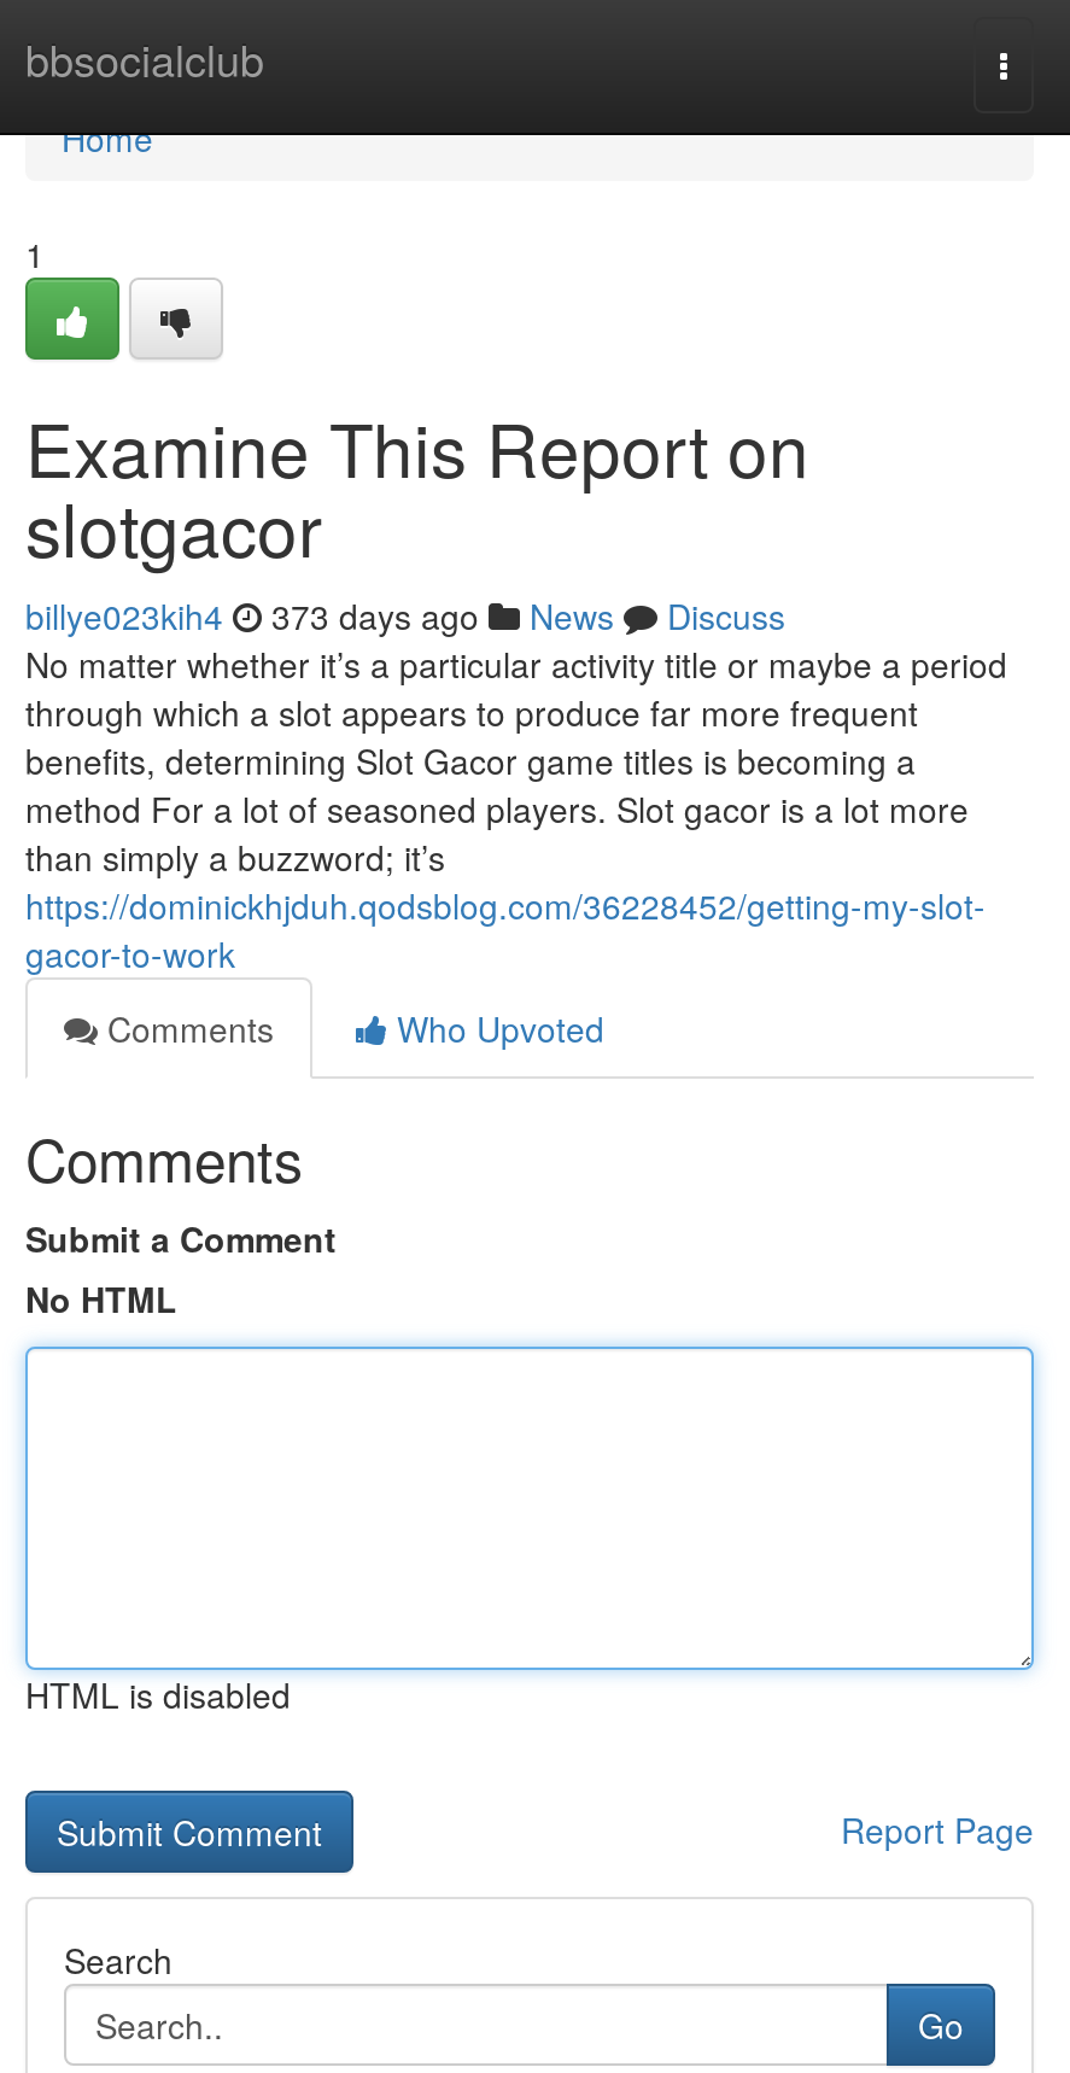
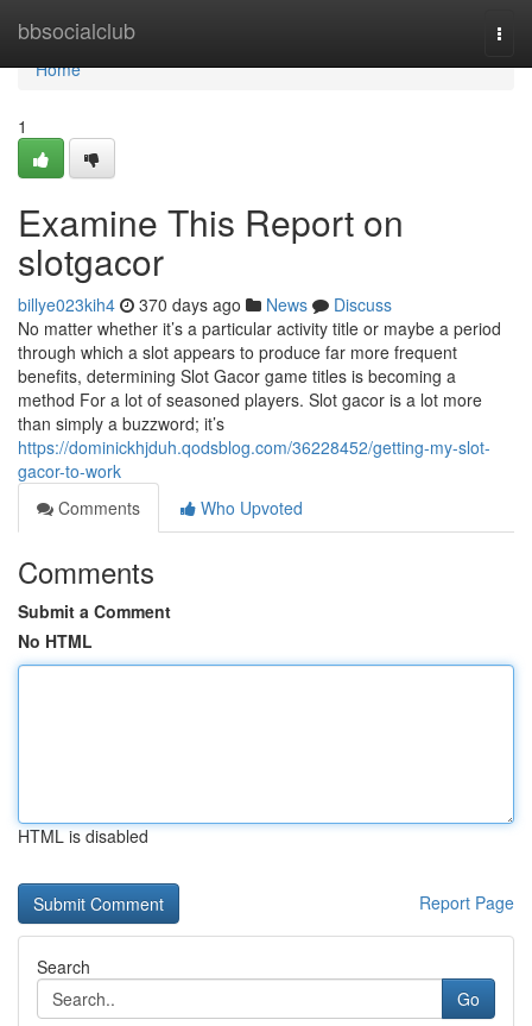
[25,591,785,640] billye023kih4 373 days ago News Discuss -> [18,292,392,316] billye023kih4 370 days ago News Discuss

